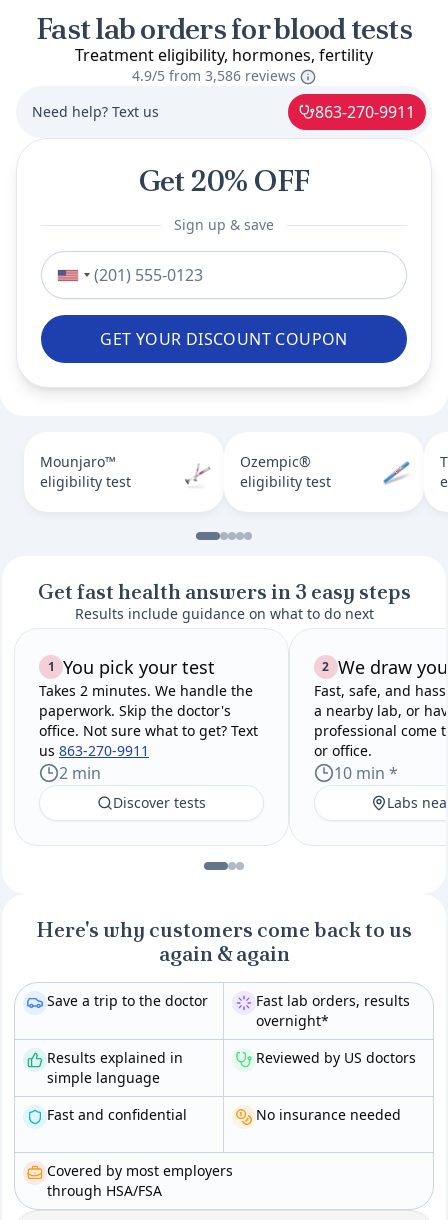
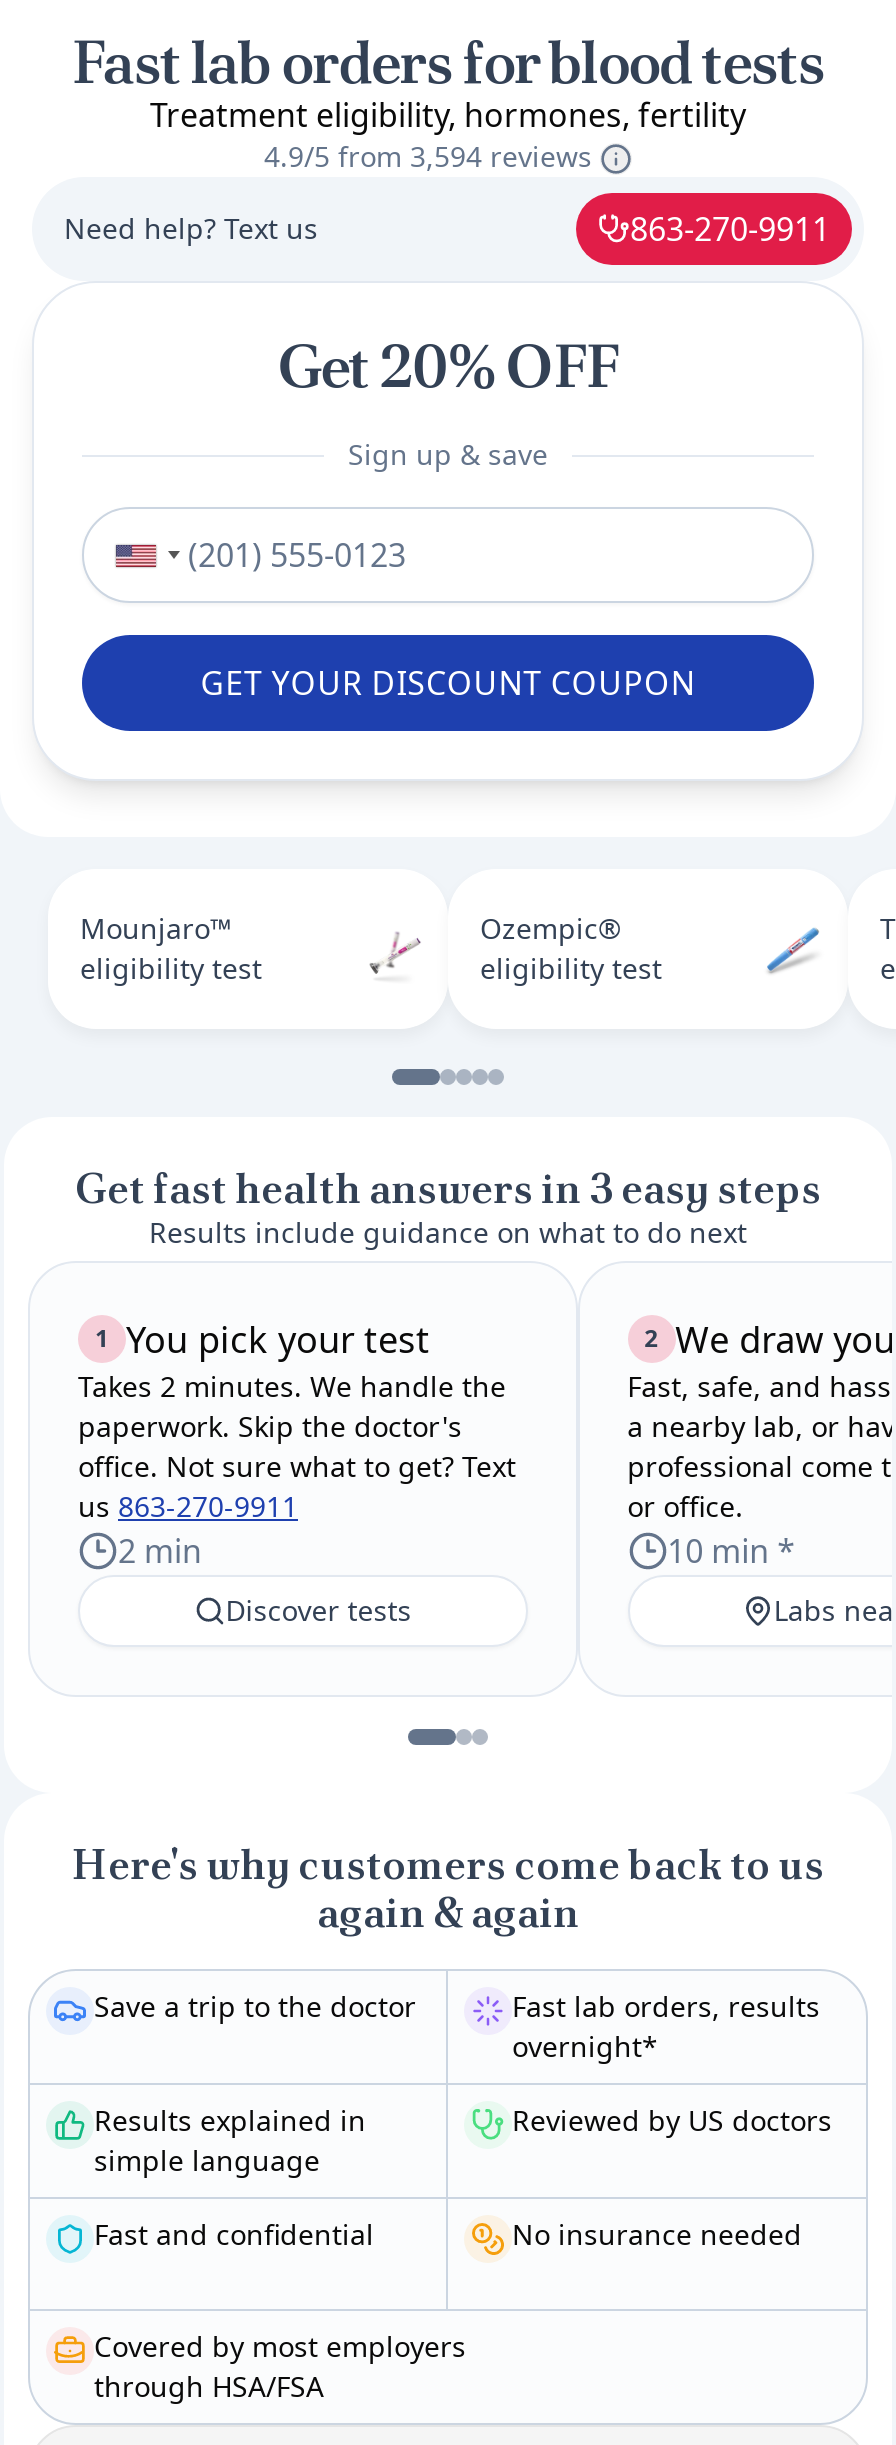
[132,66,300,85] 4.9/5 from 3,586 reviews -> [264,137,600,175] 4.9/5 from 3,594 reviews

